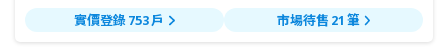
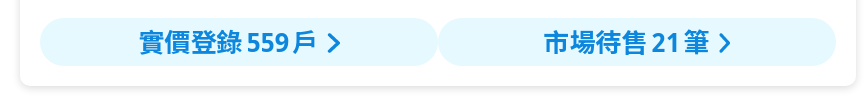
[74,11,164,29] 實價登錄 753 戶 -> [138,24,318,60] 實價登錄 559 戶

